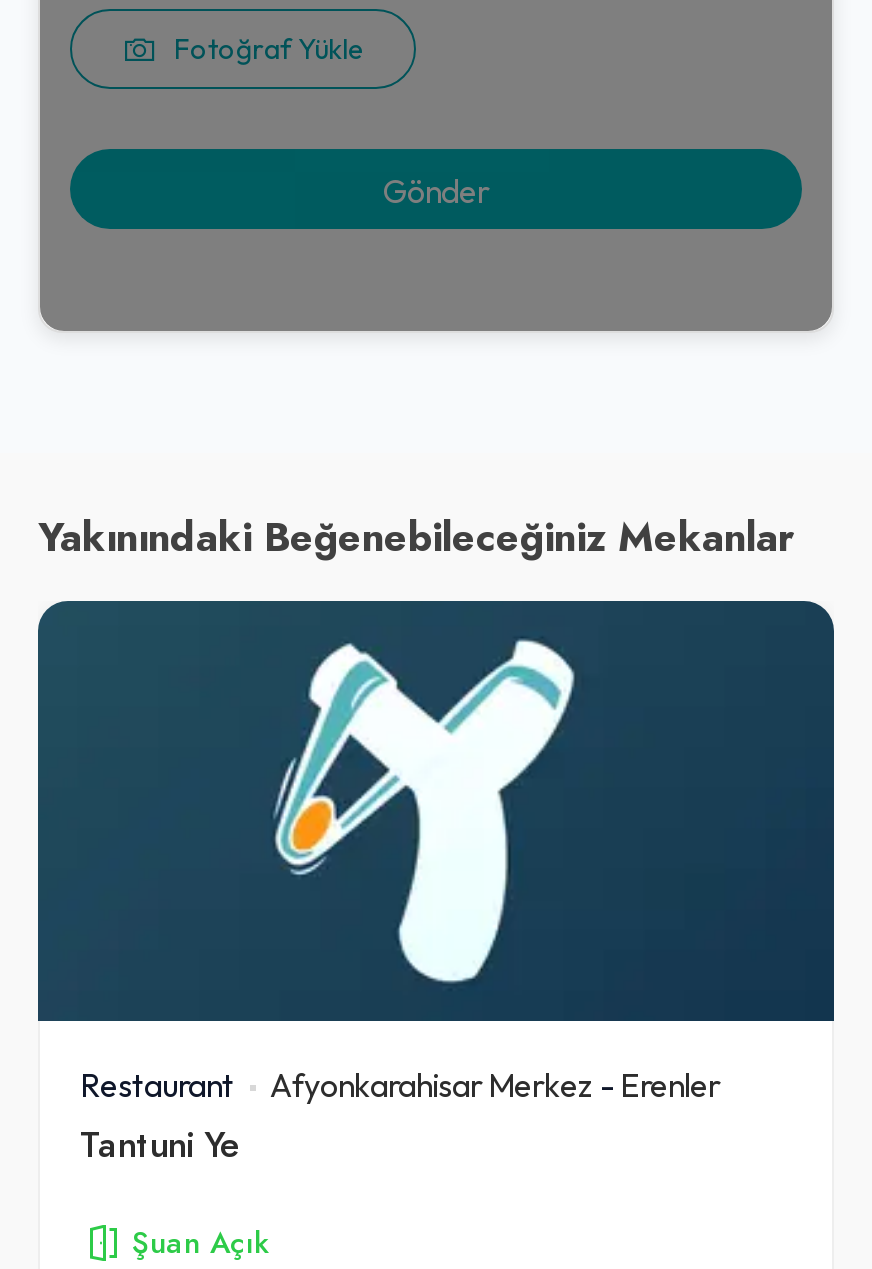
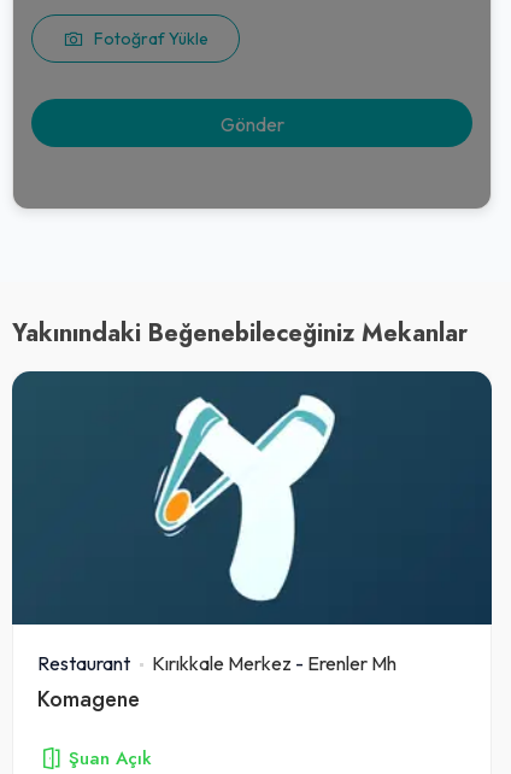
[80,1065,720,1169] Afyonkarahisar Merkez - Erenler | Tantuni Ye -> [37,651,397,714] Kırıkkale Merkez - Erenler Mh | Komagene

